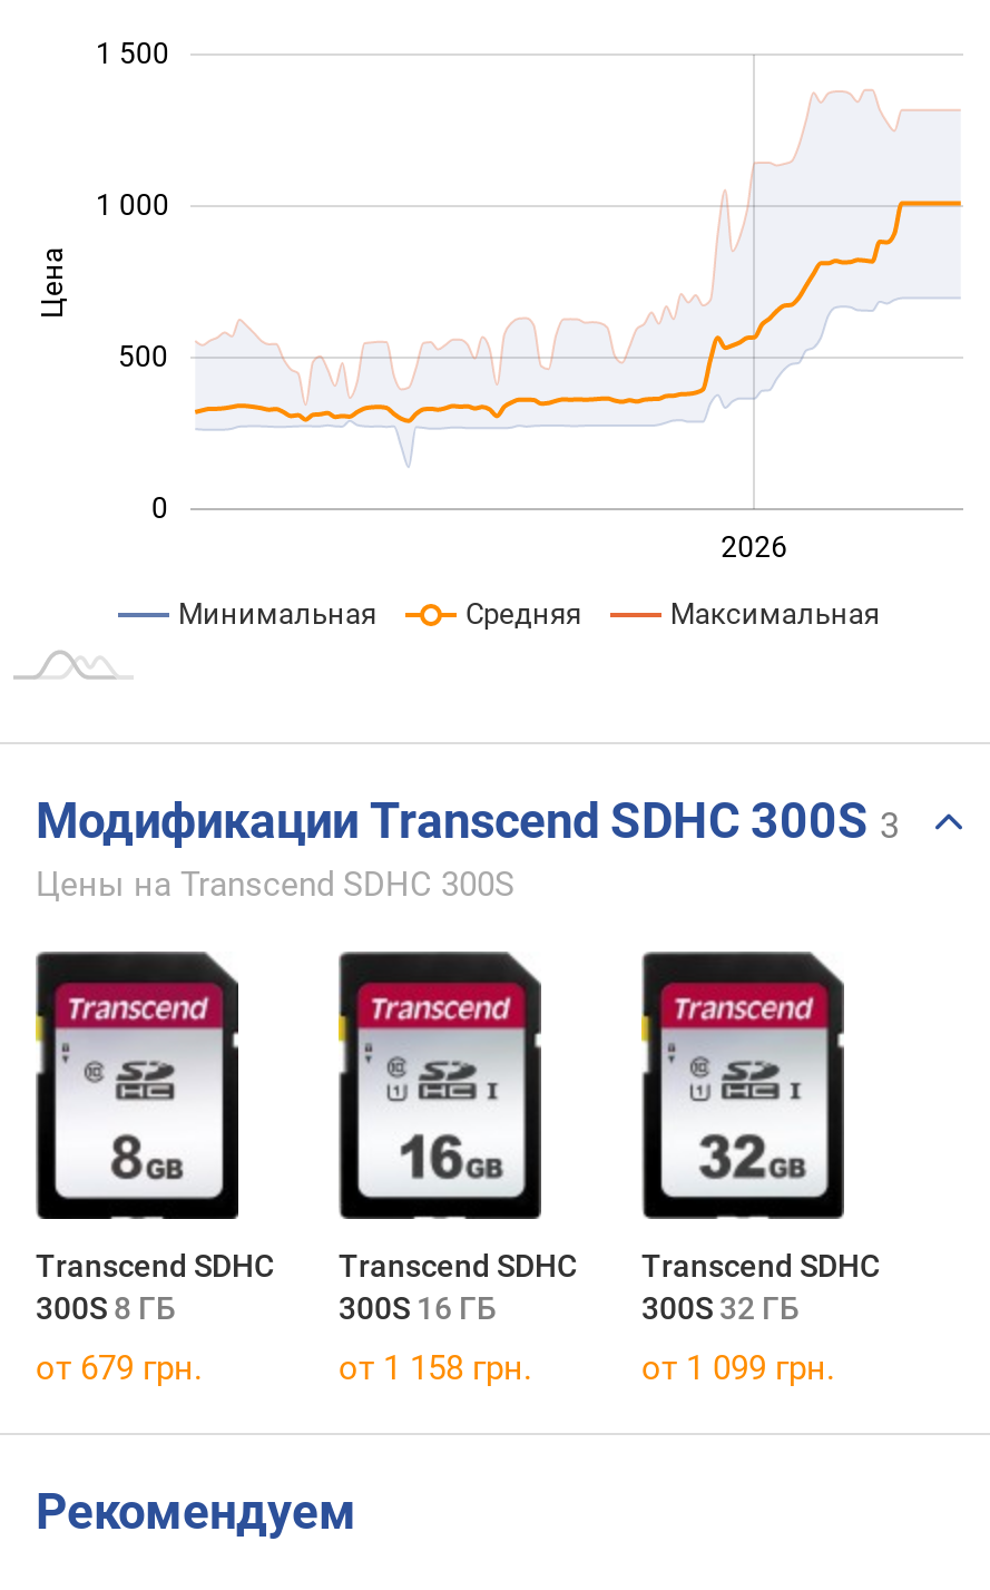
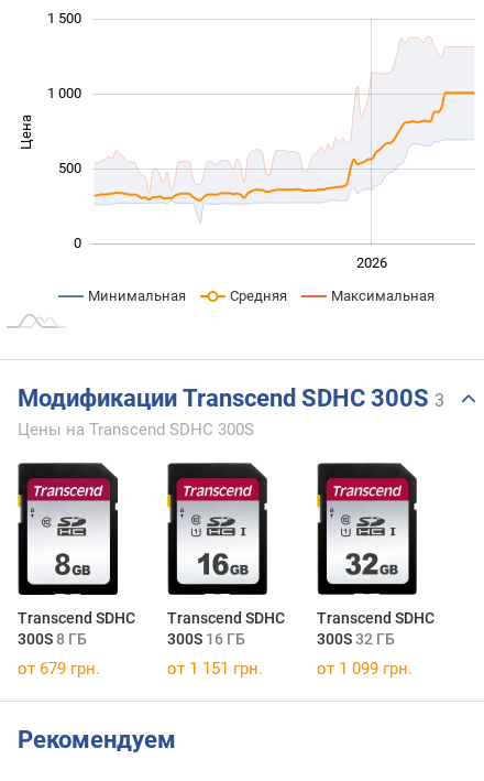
[339,1349,532,1389] от 1 158 грн. -> [167,659,263,679] от 1 151 грн.

